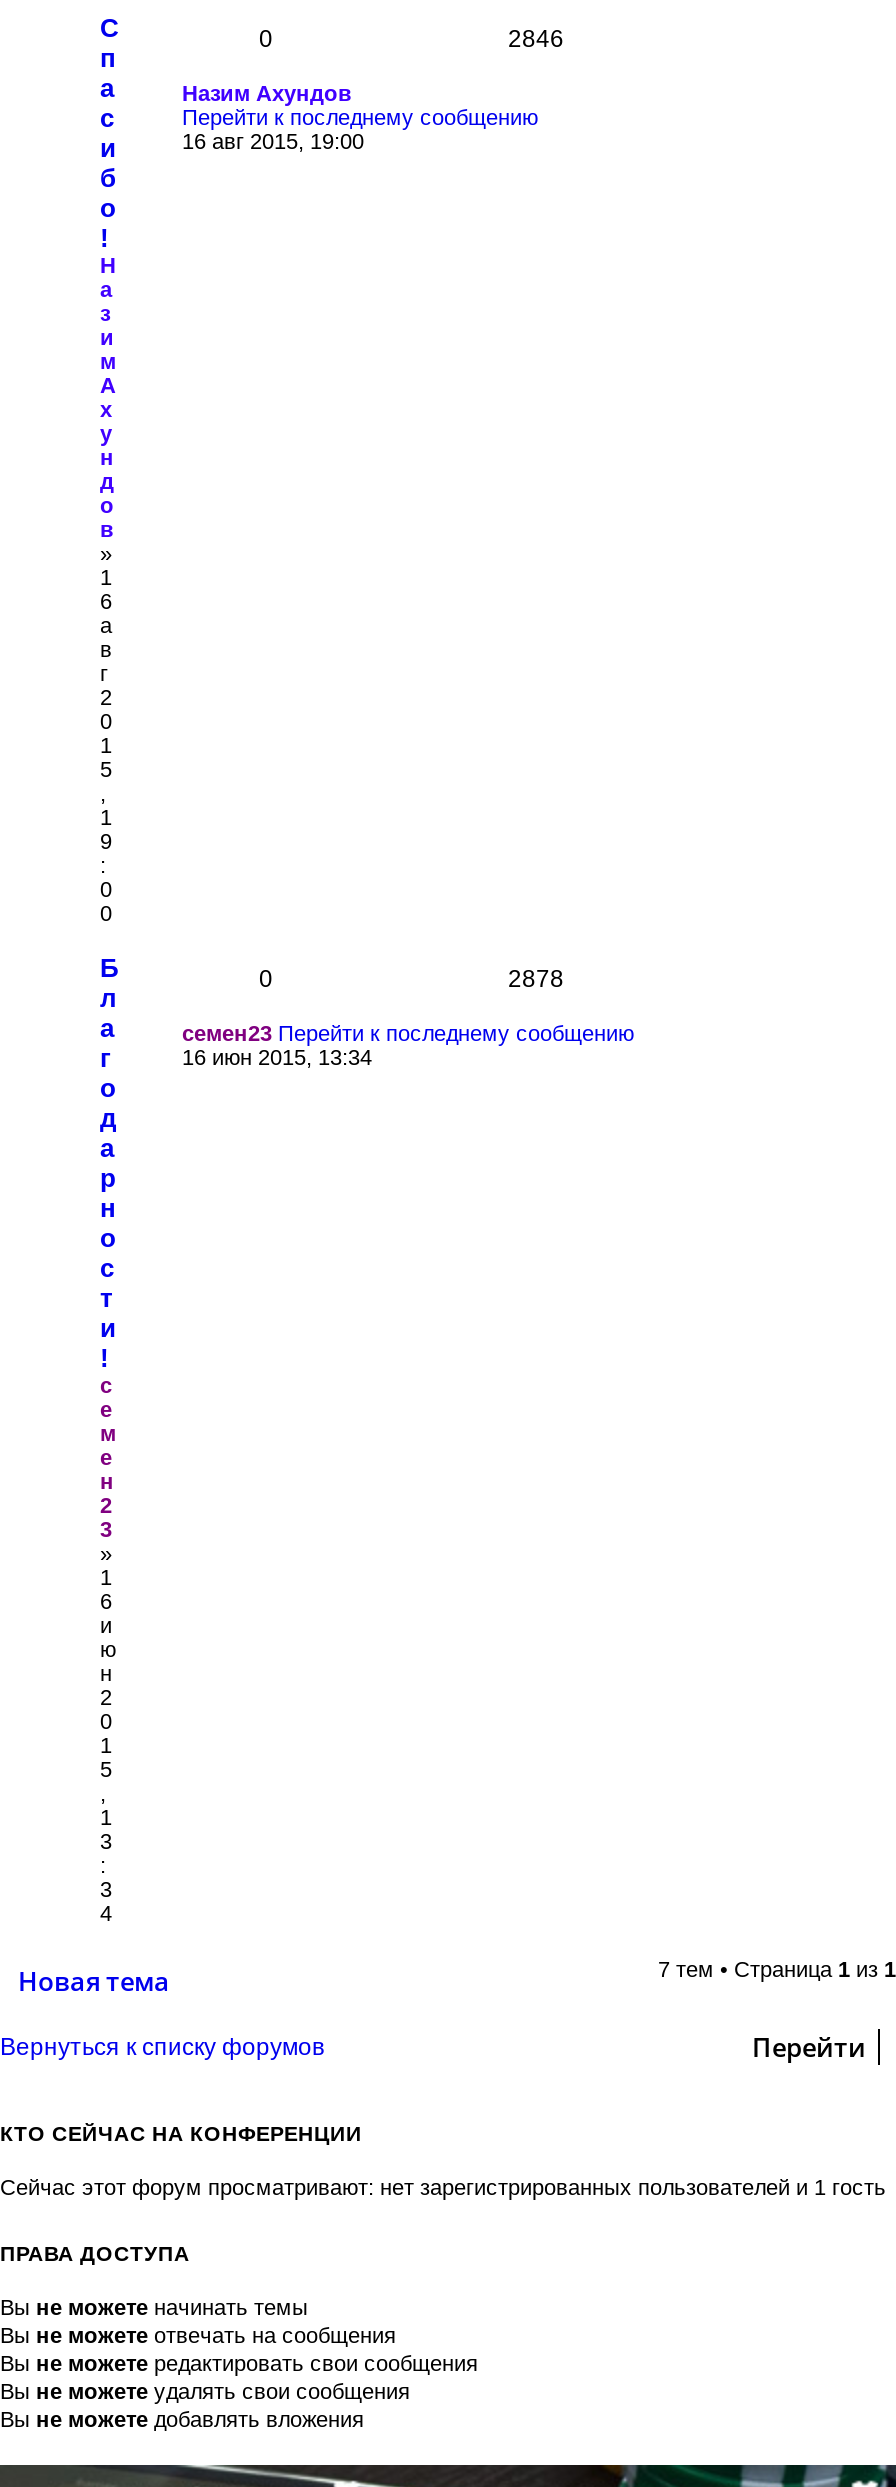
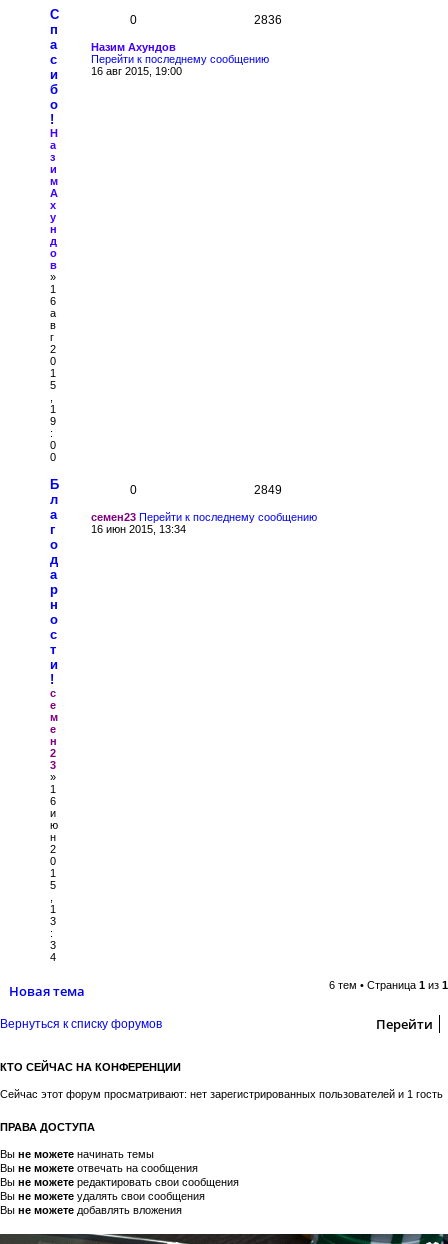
[508,25,564,53] 2846 -> [254,13,282,27] 2836
[508,965,564,993] 2878 -> [254,483,282,497] 2849
[658,1957,896,1981] 7 тем • Страница 1 из 1 -> [329,979,448,991] 6 тем • Страница 1 из 1

